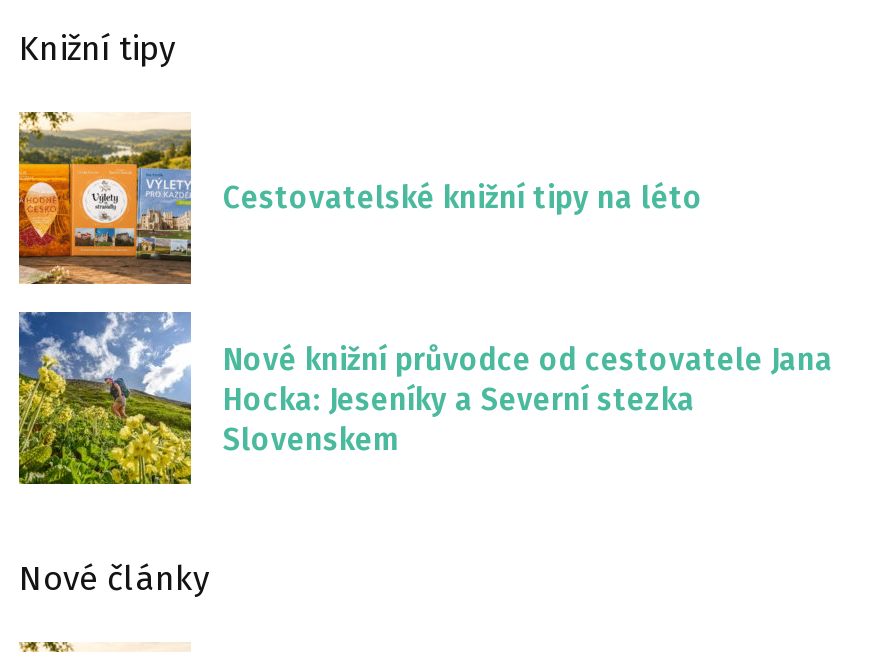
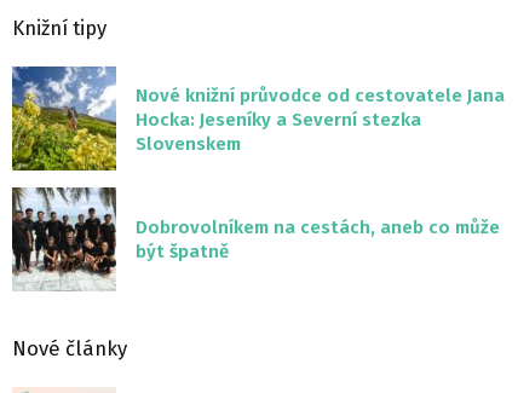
[17,110,703,286] [image] | Cestovatelské knižní tipy na léto -> none
moved [15,308,833,488] -> [10,64,505,173]: [image] | Nové knižní průvodce od cestovatele Jana | Hocka: Jeseníky a Severní stezka | Slovenskem
none -> [11,186,500,291] [image] | Dobrovolníkem na cestách, aneb co může | být špatně

